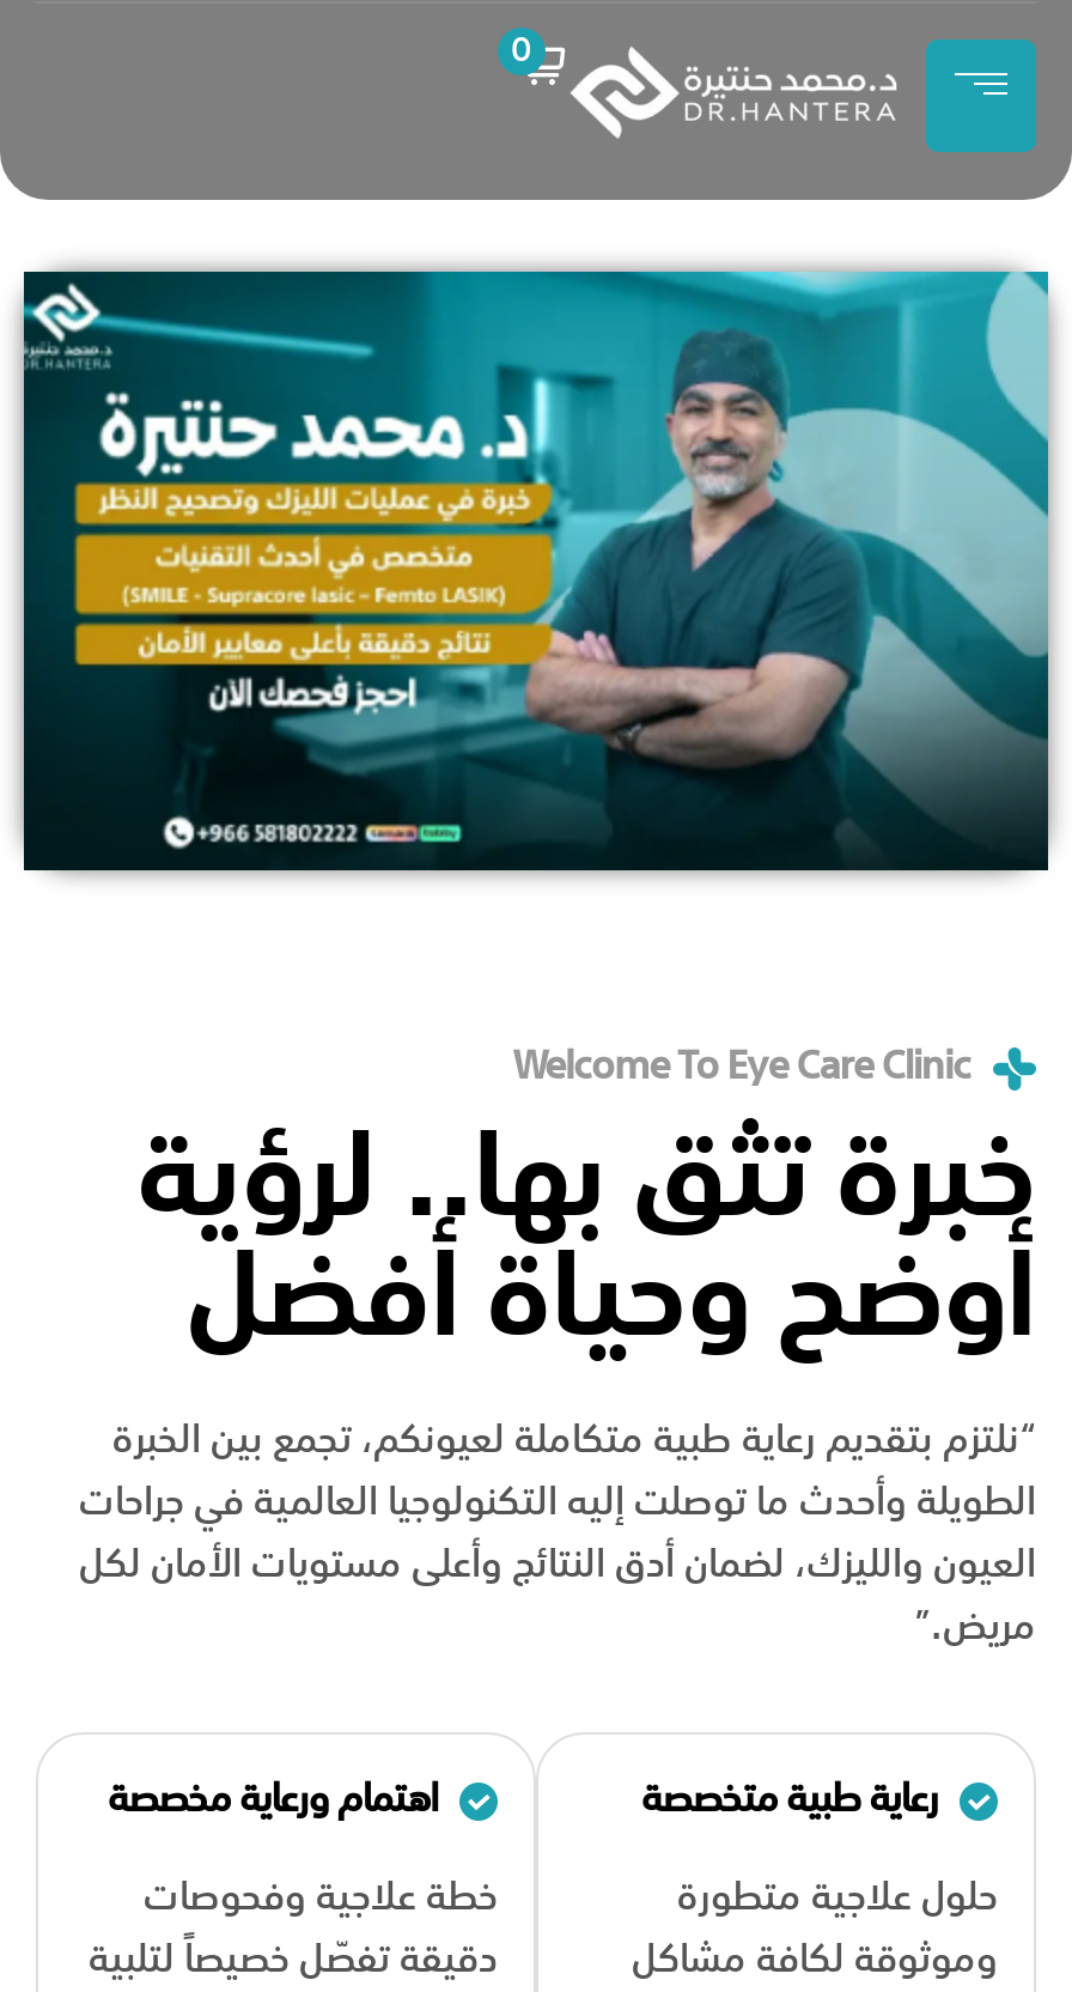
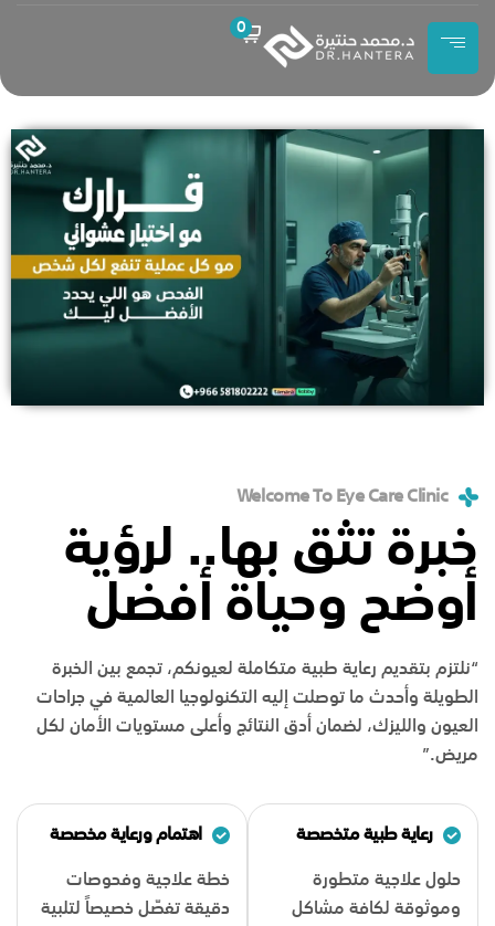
[22,269,1050,854] [image] -> [10,128,485,400] [image]

